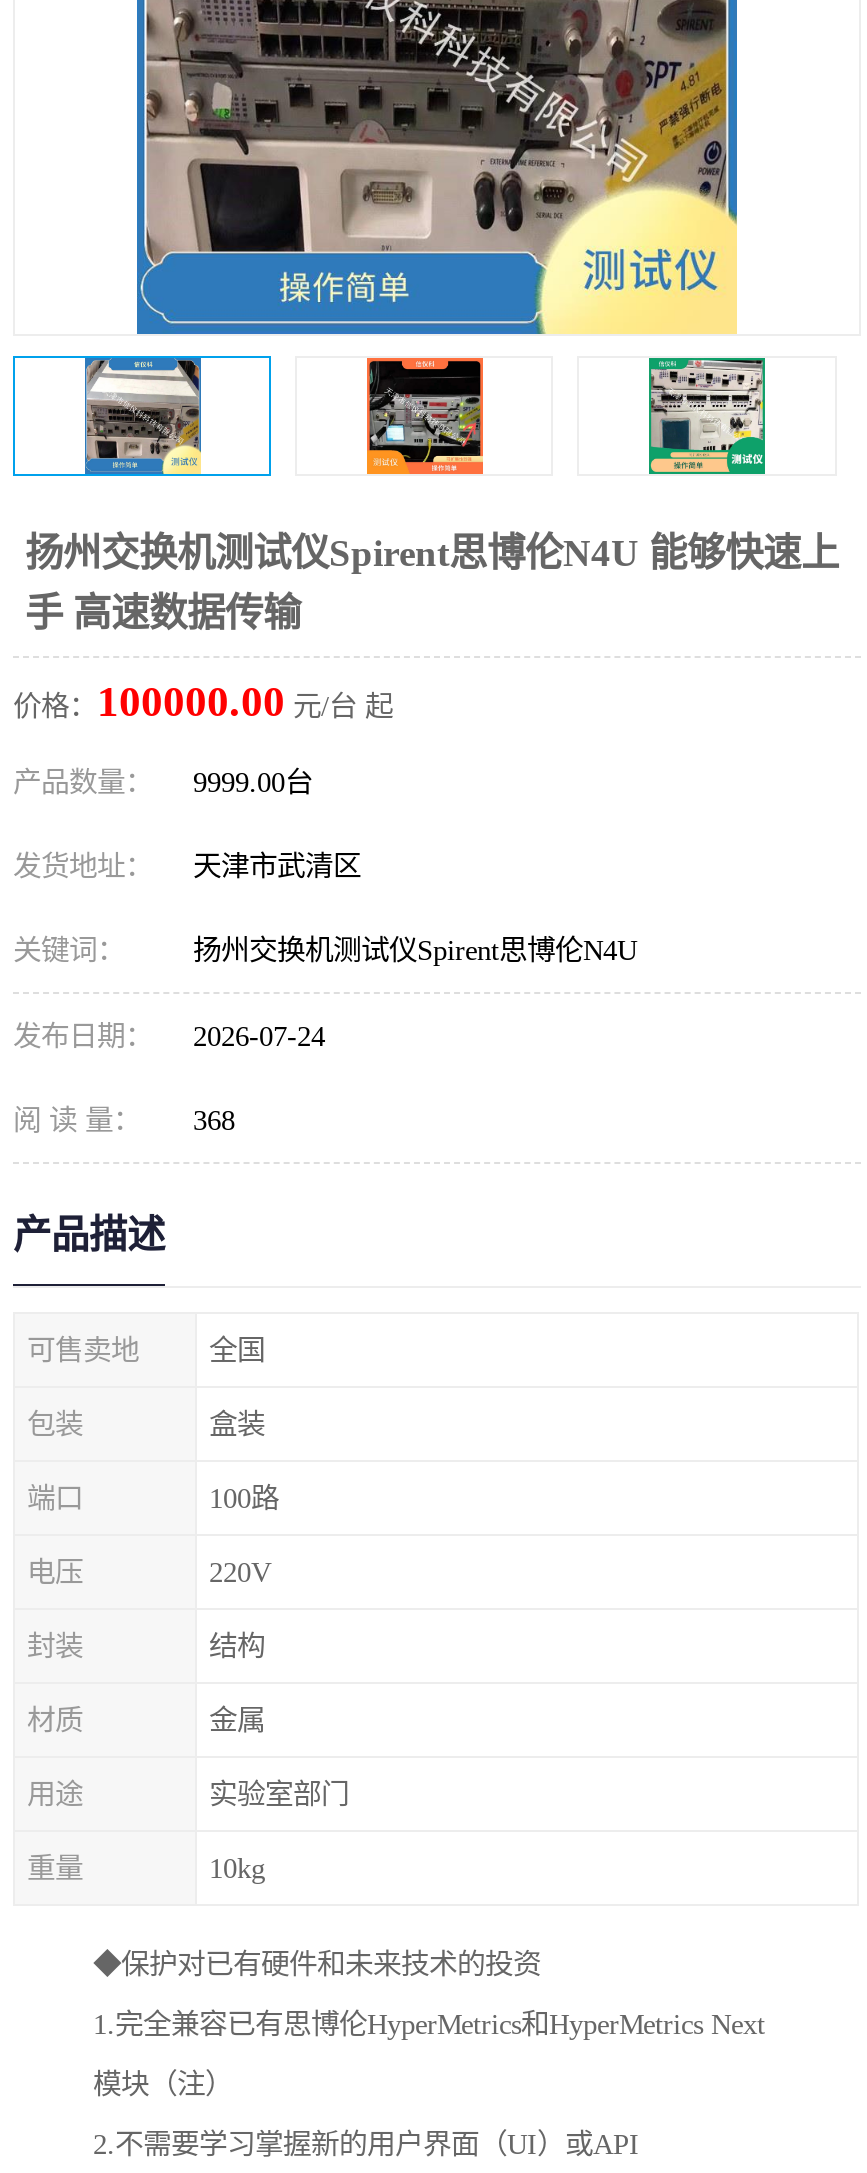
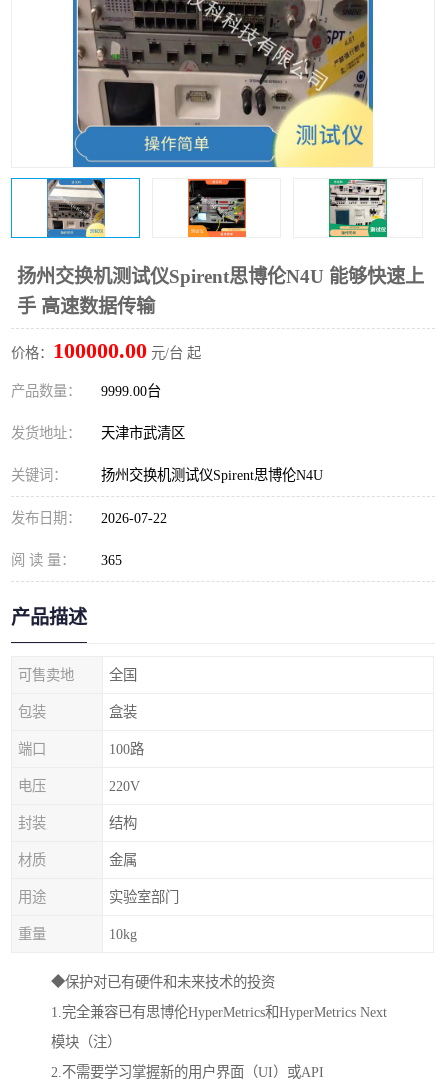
[13,1020,325,1052] 发布日期： 2026-07-24 -> [11,510,167,526] 发布日期： 2026-07-22
[13,1104,235,1136] 阅 读 量： 368 -> [11,552,122,568] 阅 读 量： 365

